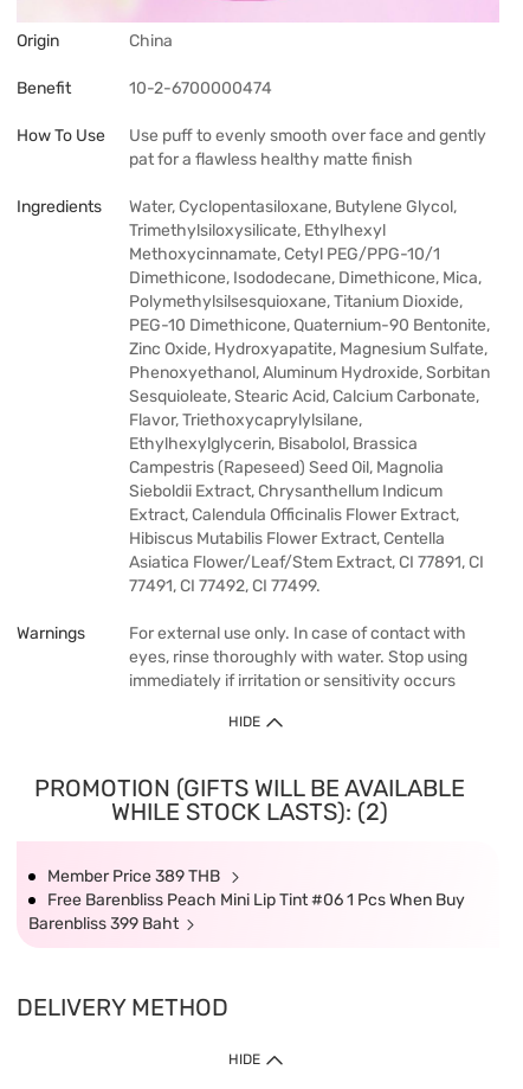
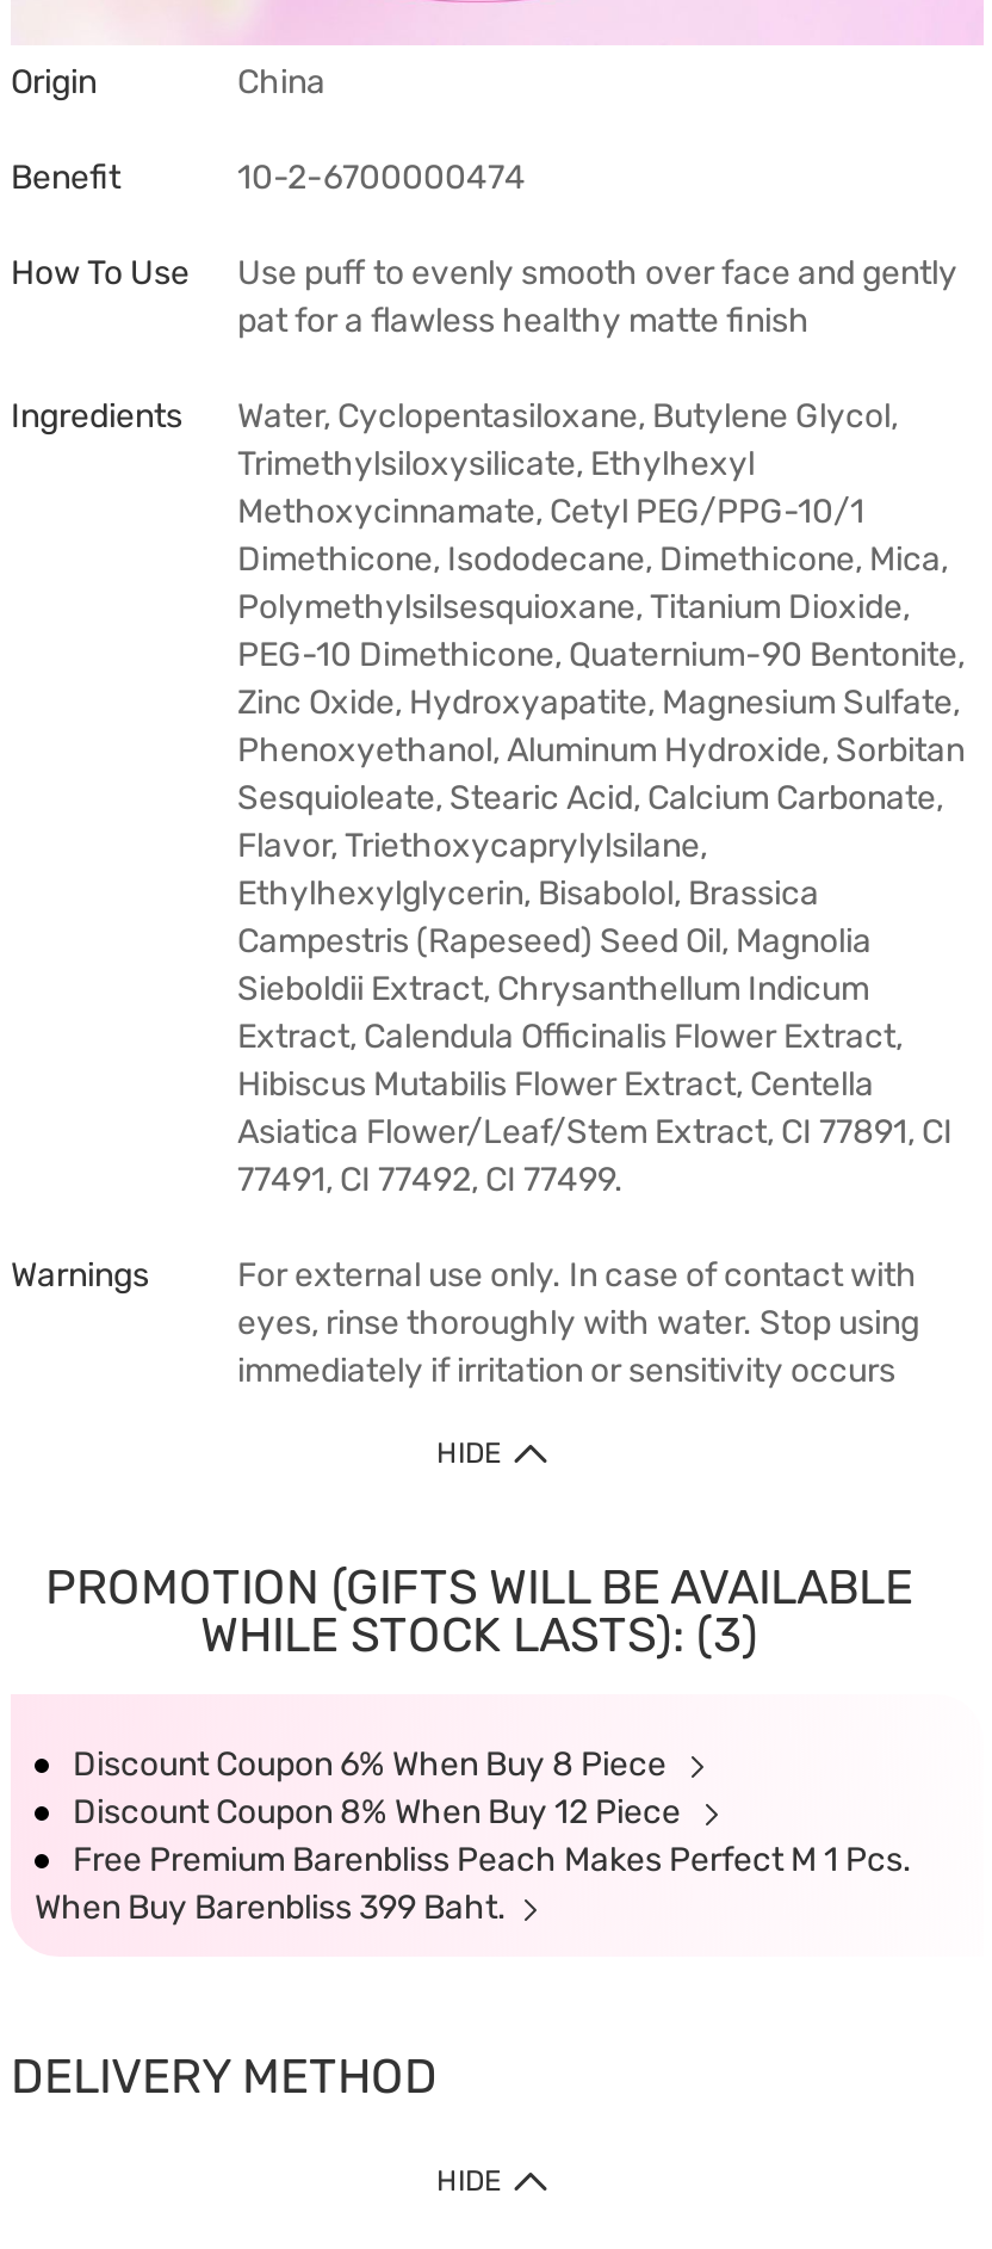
[111,797,388,826] WHILE STOCK LASTS): (2) -> [200,1606,758,1663] WHILE STOCK LASTS): (3)
[28,866,465,934] Member Price 389 THB | Free Barenbliss Peach Mini Lip Tint #06 1 Pcs When Buy | Barenbliss 399 Baht -> [35,1744,912,1928] Discount Coupon 6% When Buy 8 Piece | Discount Coupon 8% When Buy 12 Piece | Free Premium Barenbliss Peach Makes Perfect M 1 Pcs. | When Buy Barenbliss 399 Baht.

